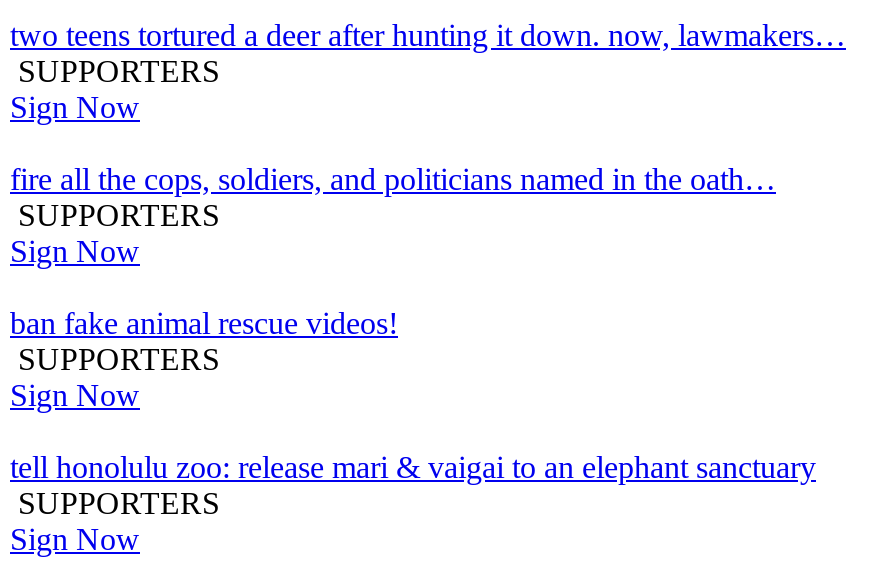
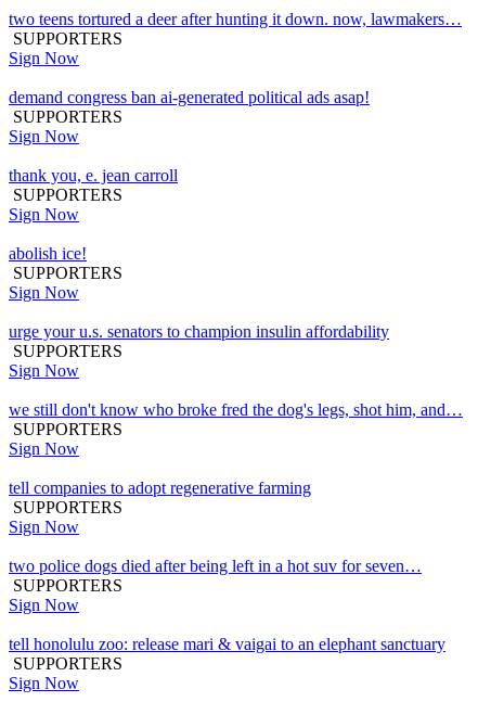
[10,162,776,196] fire all the cops, soldiers, and politicians named in the oath… -> [9,88,370,106] demand congress ban ai-generated political ads asap!
[10,306,398,340] ban fake animal rescue videos! -> [9,166,463,575] thank you, e. jean carroll | SUPPORTERS | Sign Now | abolish ice! | SUPPORTERS | Sign Now | urge your u.s. senators to champion insulin affordability | SUPPORTERS | Sign Now | we still don't know who broke fred the dog's legs, shot him, and… | SUPPORTERS | Sign Now | tell companies to adopt regenerative farming | SUPPORTERS | Sign Now | two police dogs died after being left in a hot suv for seven…

